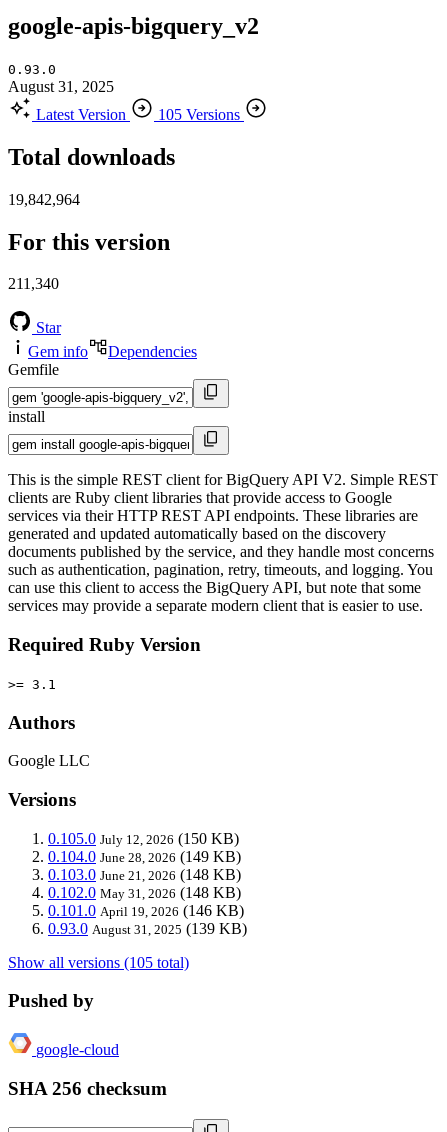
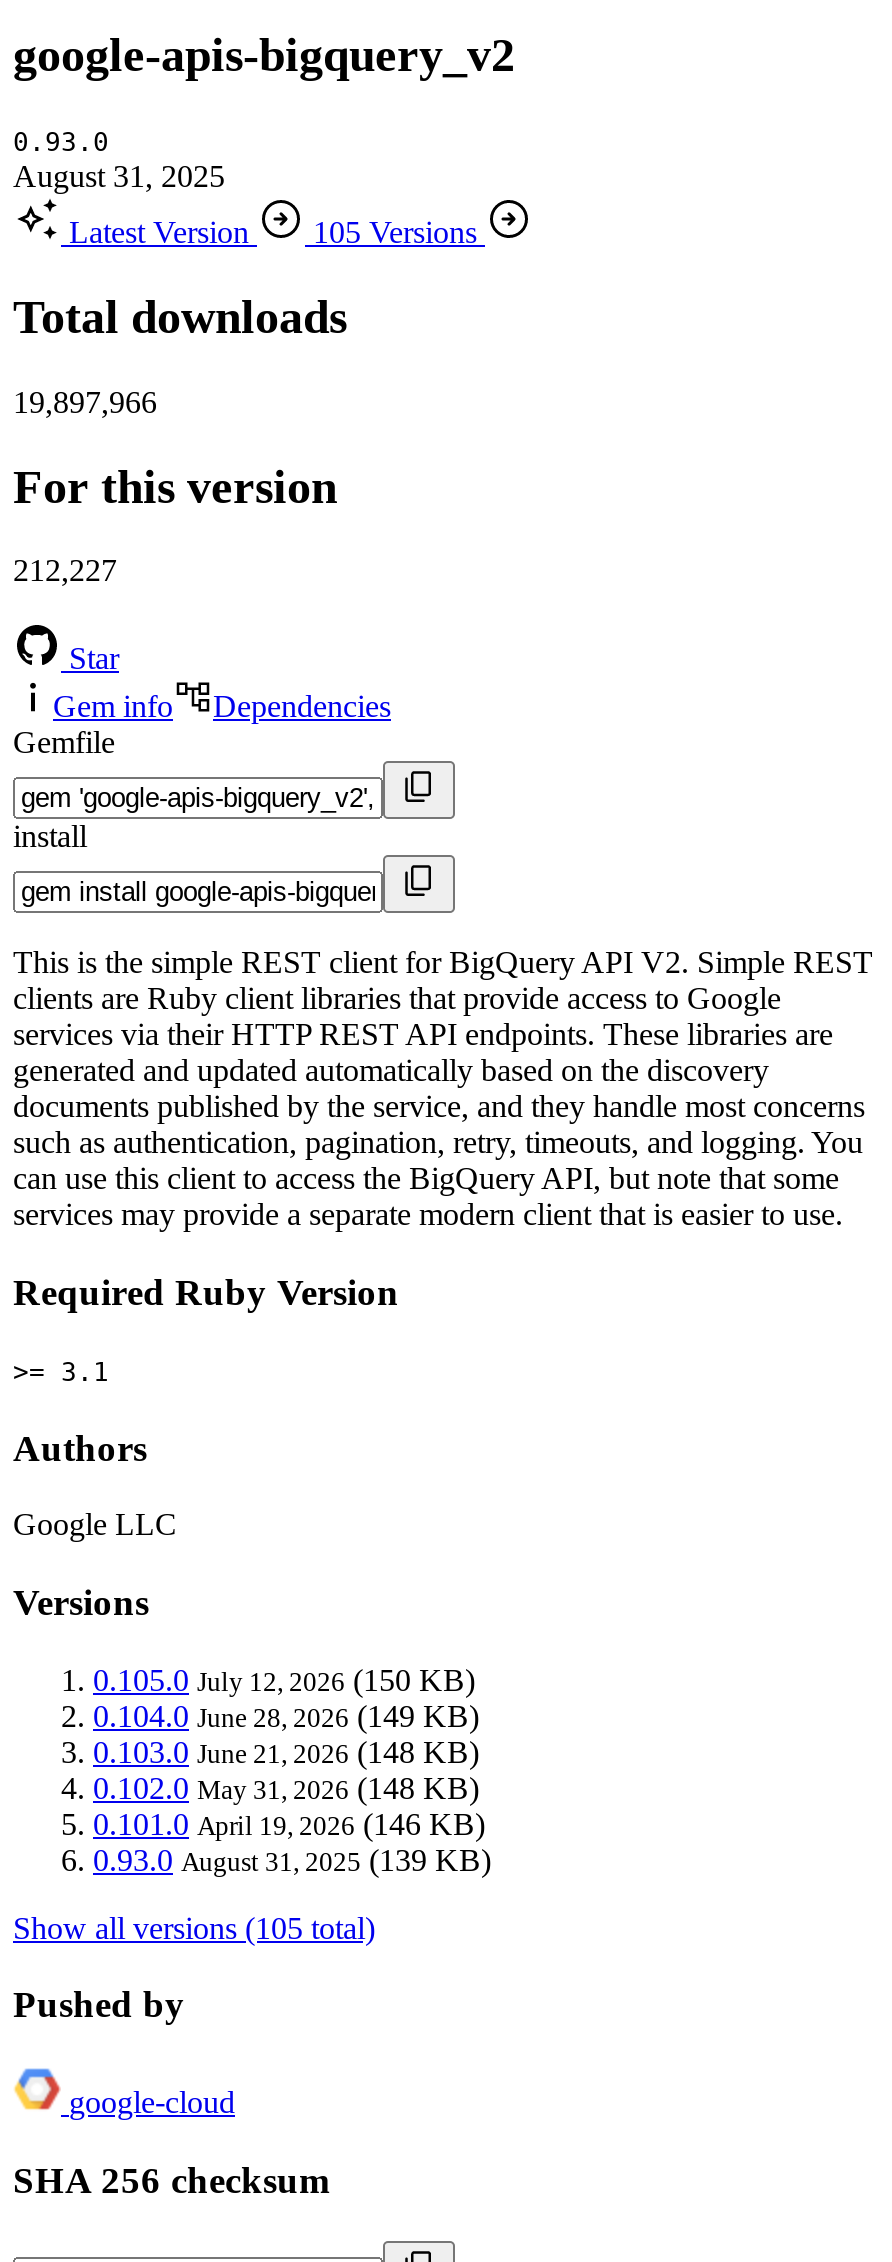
[8,191,80,208] 19,842,964 -> [13,384,157,418] 19,897,966
[8,275,59,292] 211,340 -> [13,554,117,588] 212,227

